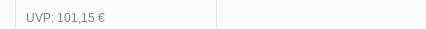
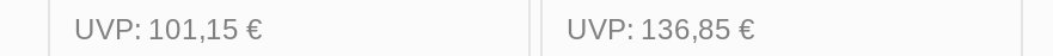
none -> [567,13,755,46] UVP: 136,85 €

